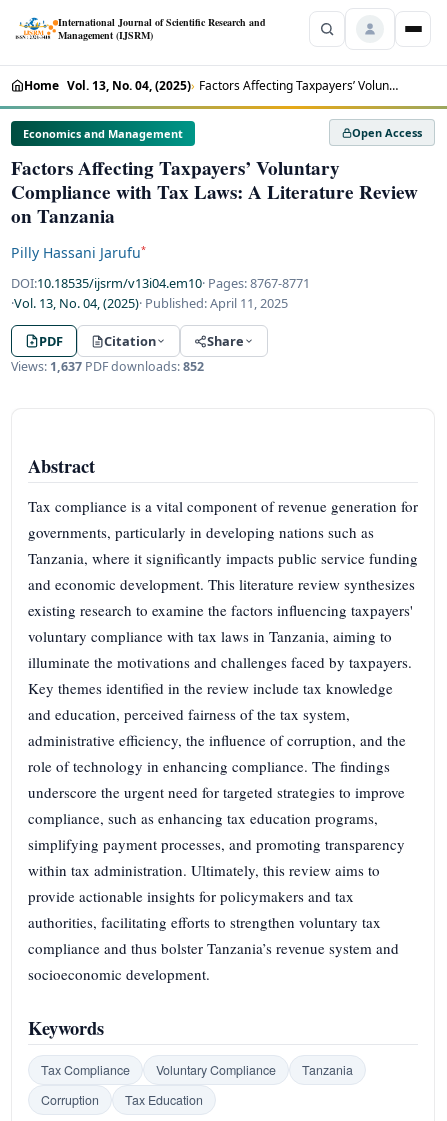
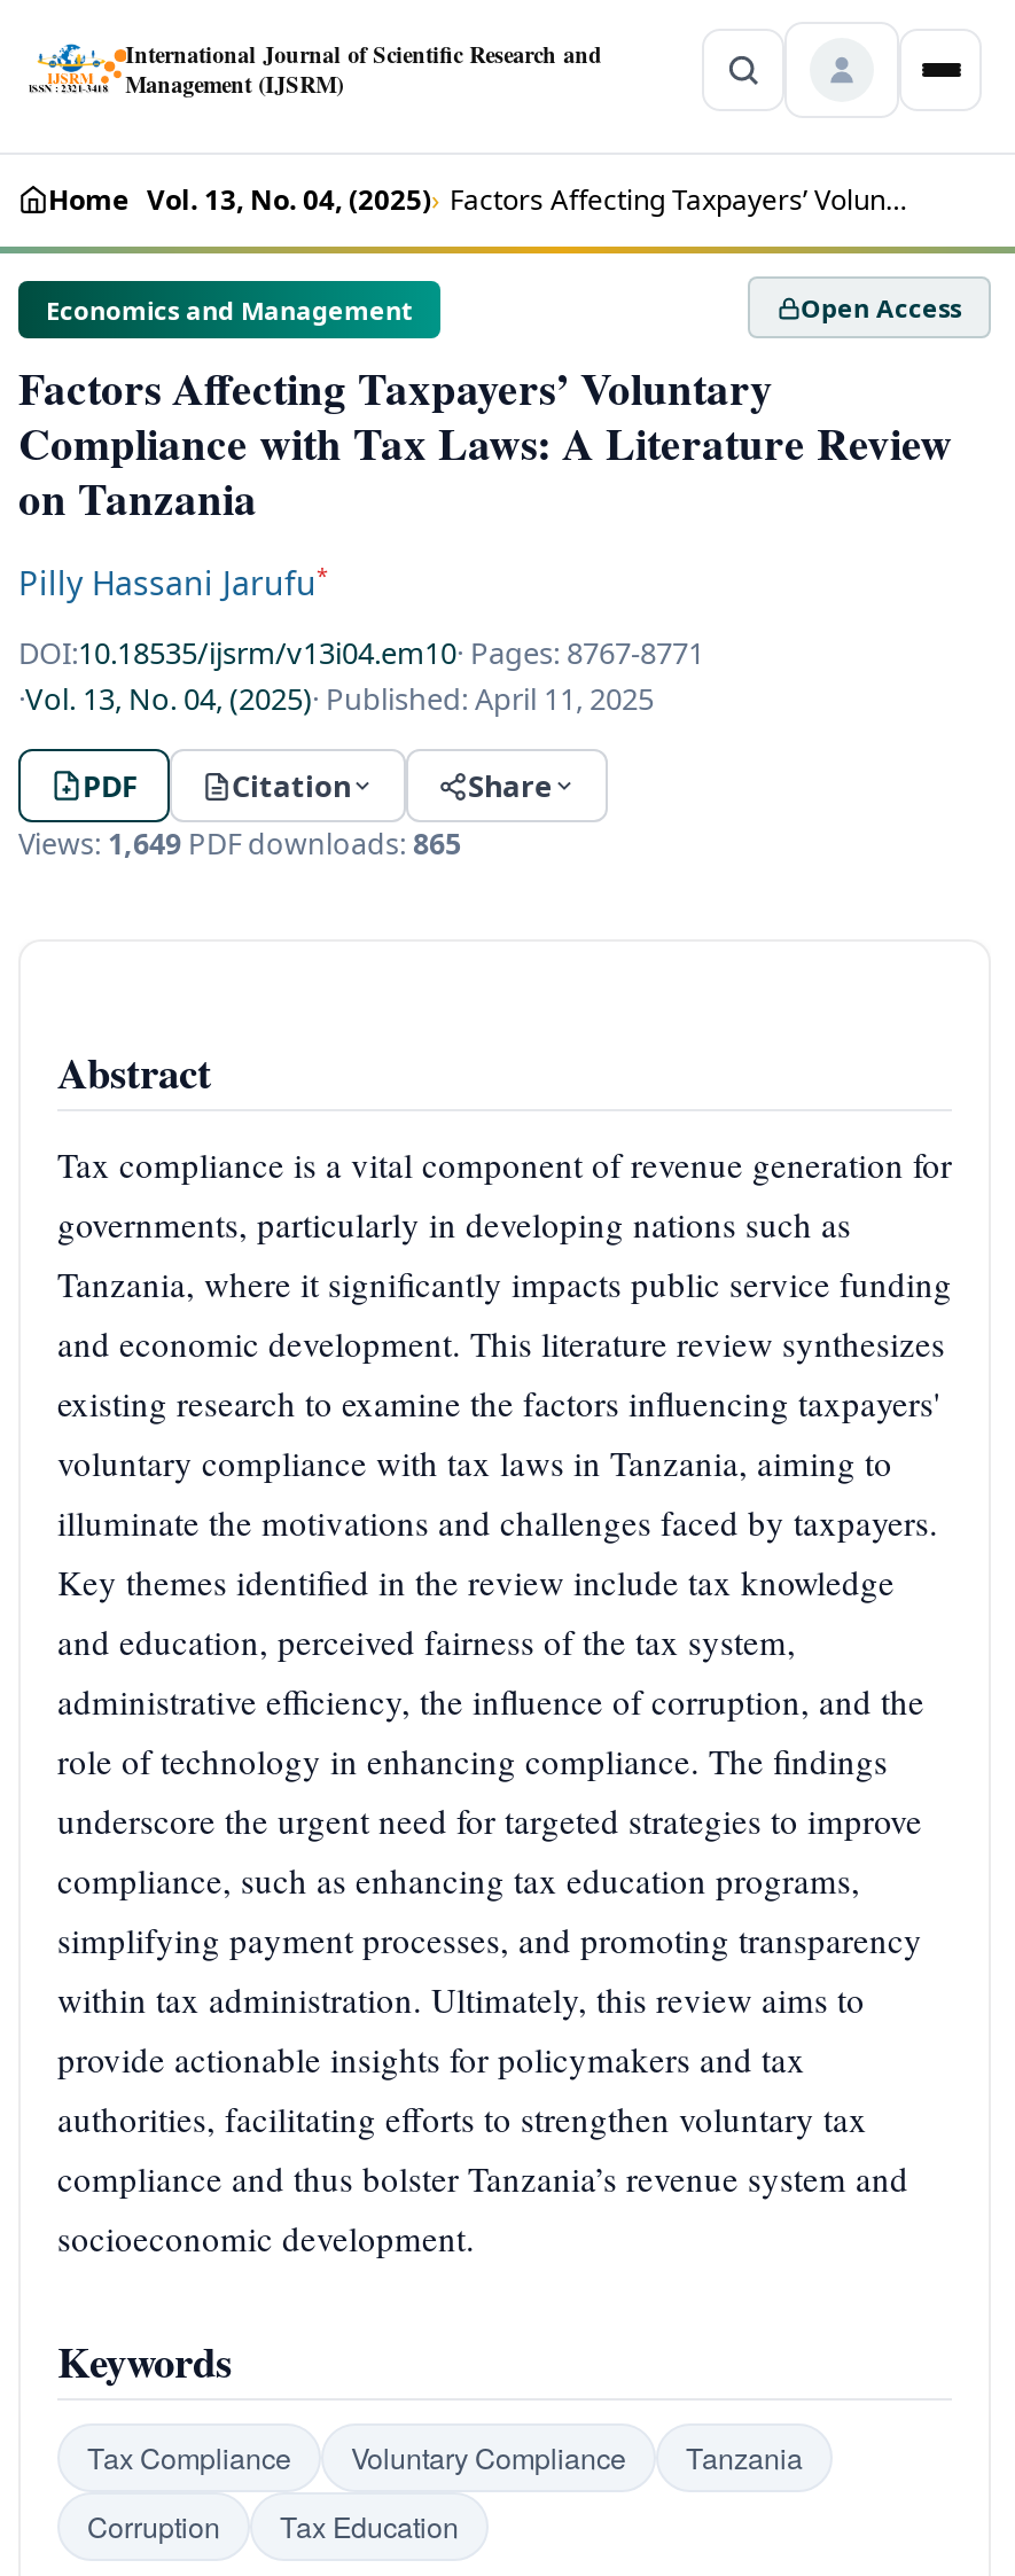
[11,358,204,375] Views: 1,637 PDF downloads: 852 -> [18,825,461,864] Views: 1,649 PDF downloads: 865

